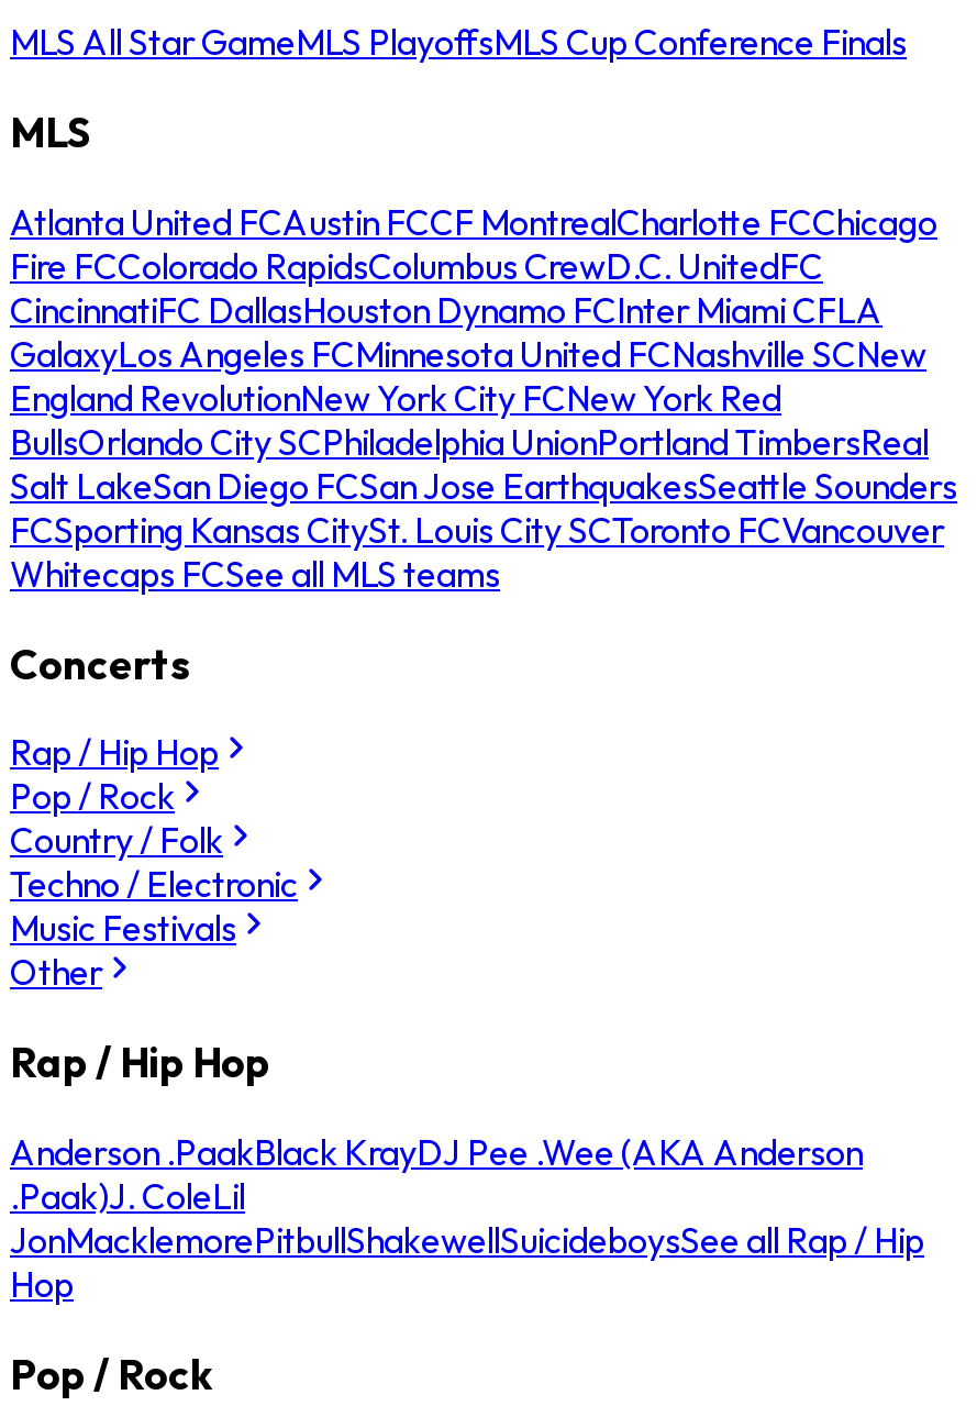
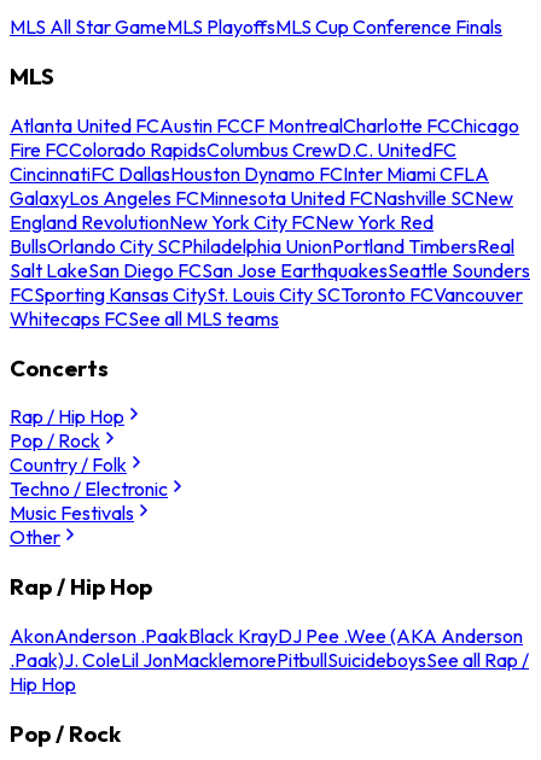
[10,1130,924,1306] Anderson .PaakBlack KrayDJ Pee .Wee (AKA Anderson | .Paak)J. ColeLil | JonMacklemorePitbullShakewellSuicideboysSee all Rap / Hip | Hop -> [10,623,529,696] AkonAnderson .PaakBlack KrayDJ Pee .Wee (AKA Anderson | .Paak)J. ColeLil JonMacklemorePitbullSuicideboysSee all Rap / | Hip Hop

